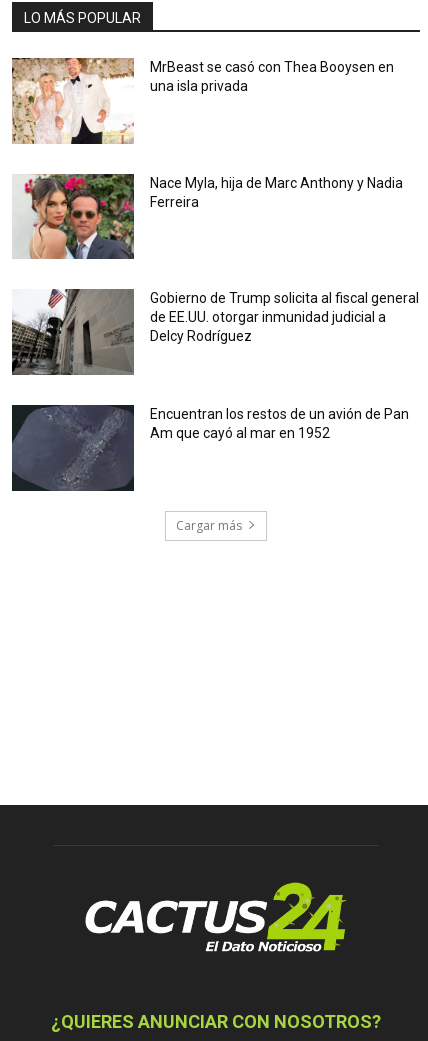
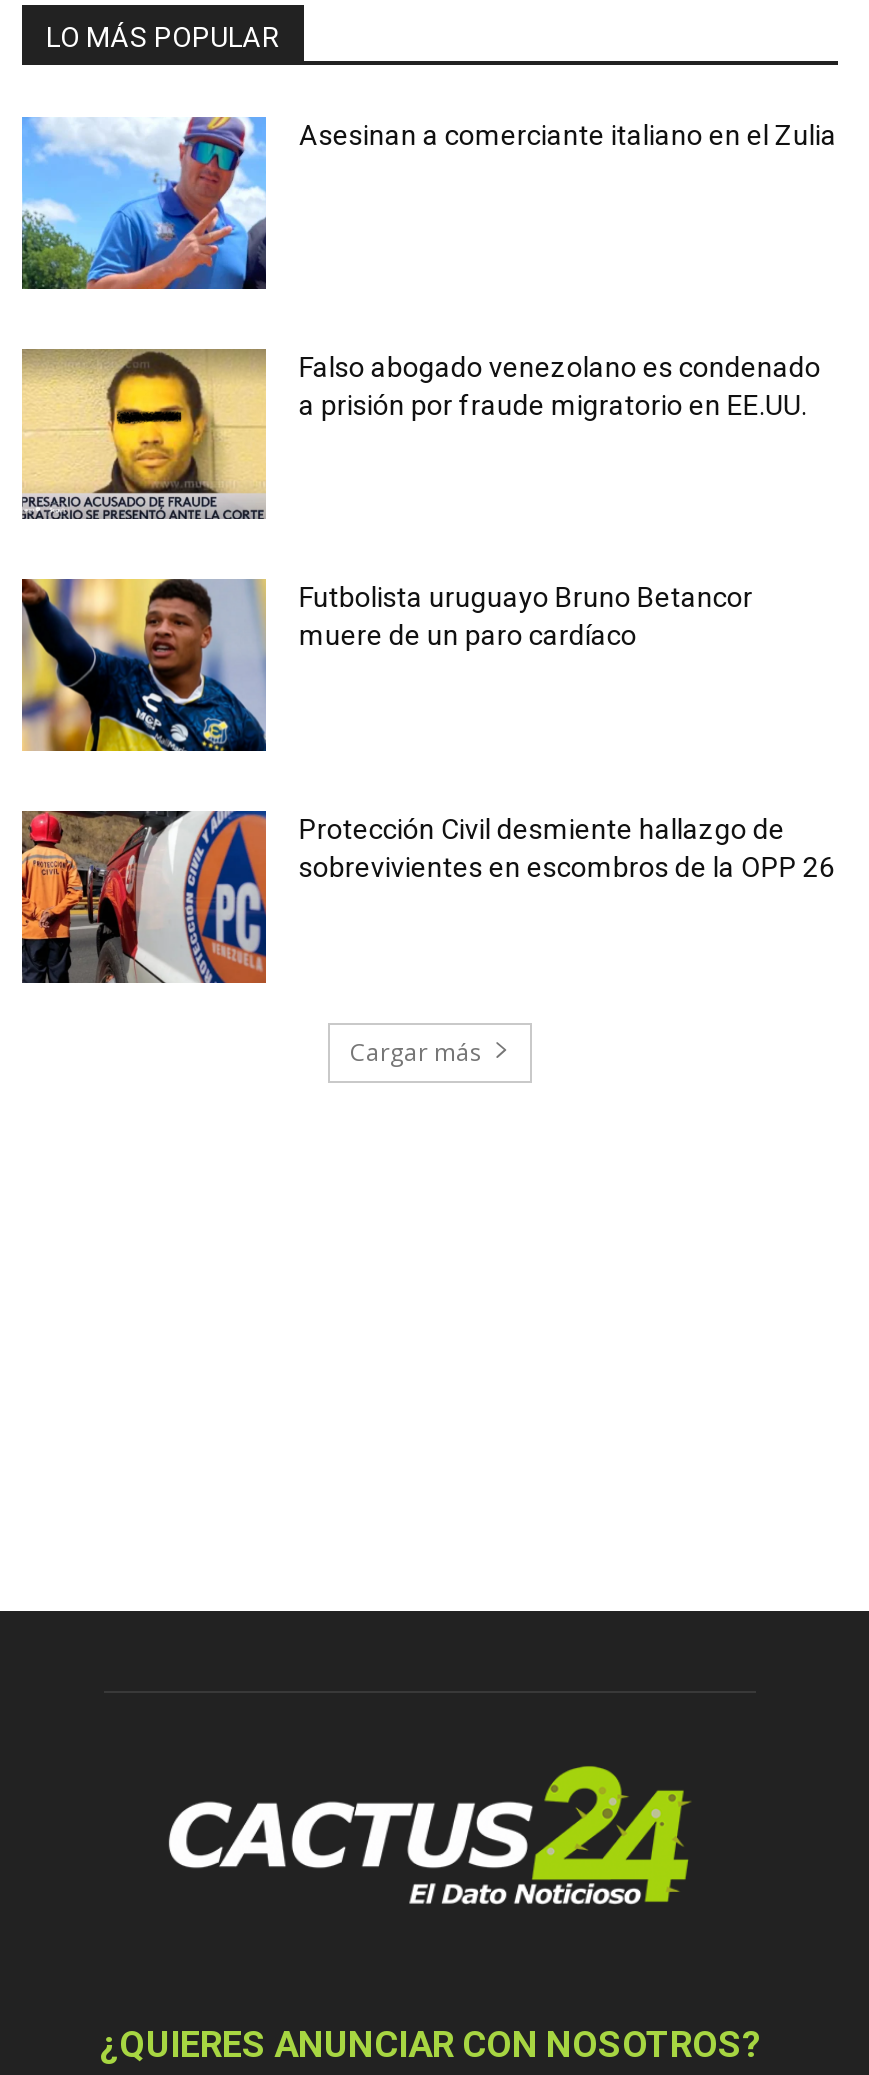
[11,57,394,145] [image] | MrBeast se casó con Thea Booysen en | una isla privada -> [20,115,837,291] [image] | Asesinan a comerciante italiano en el Zulia
[13,173,403,260] [image] | Nace Myla, hija de Marc Anthony y Nadia | Ferreira -> [22,347,821,521] [image] | Falso abogado venezolano es condenado | a prisión por fraude migratorio en EE.UU.
[11,288,419,376] [image] | Gobierno de Trump solicita al fiscal general | de EE.UU. otorgar inmunidad judicial a | Delcy Rodríguez -> [20,577,753,753] [image] | Futbolista uruguayo Bruno Betancor | muere de un paro cardíaco
[11,404,409,492] [image] | Encuentran los restos de un avión de Pan | Am que cayó al mar en 1952 -> [20,809,835,985] [image] | Protección Civil desmiente hallazgo de | sobrevivientes en escombros de la OPP 26

